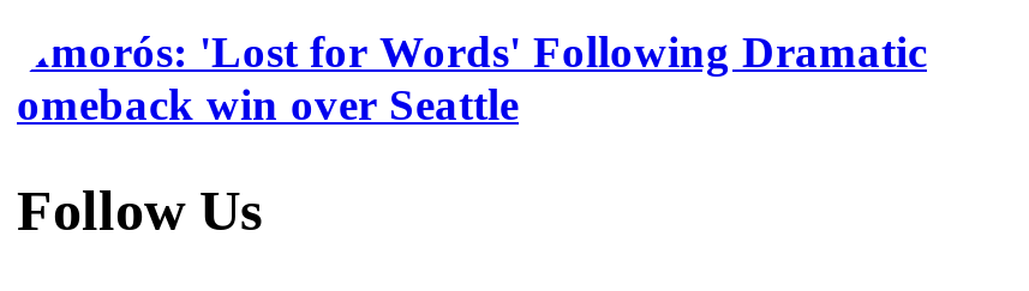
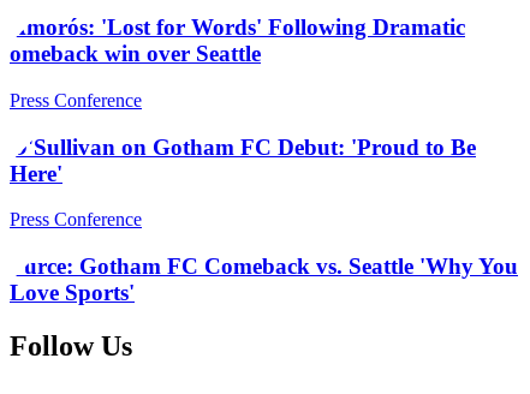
none -> [10,90,518,305] Press Conference | O'Sullivan on Gotham FC Debut: 'Proud to Be | Here' | Press Conference | Purce: Gotham FC Comeback vs. Seattle 'Why You | Love Sports'

